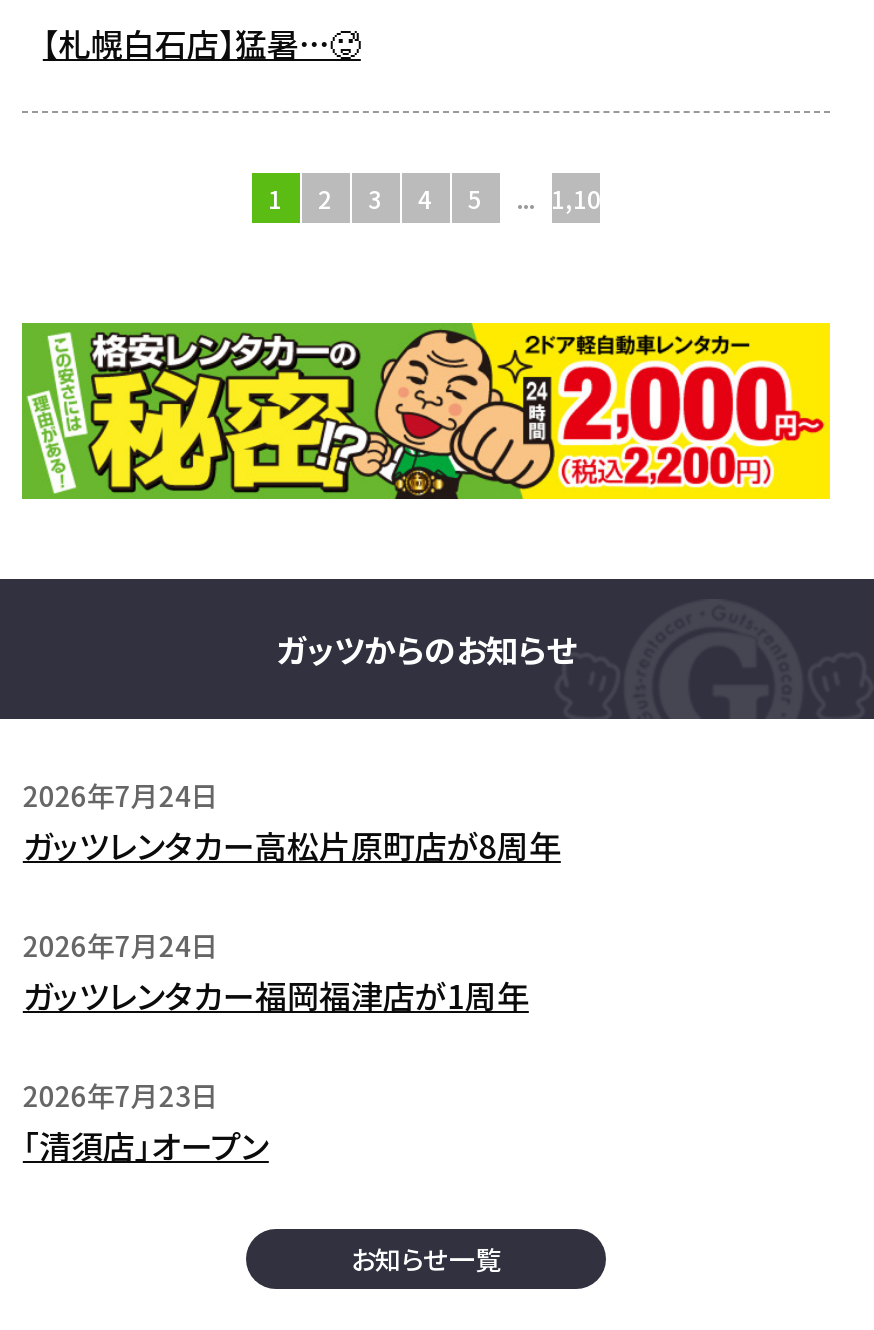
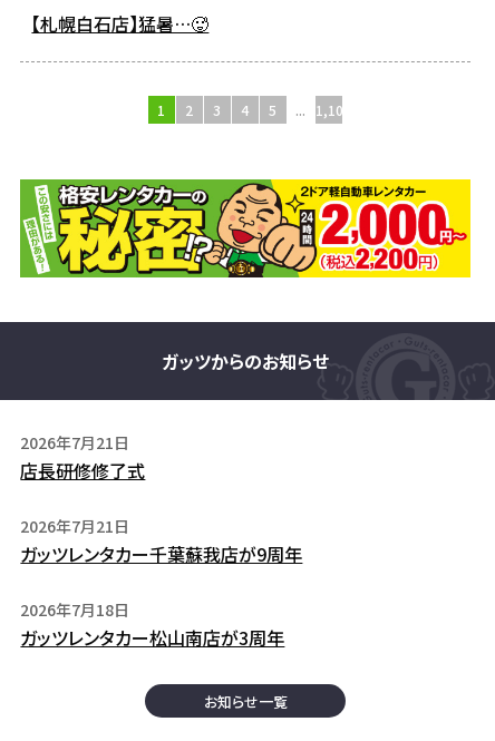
[23,774,561,868] 2026年7月24日 | ガッツレンタカー高松片原町店が8周年 -> [21,431,145,483] 2026年7月21日 | 店長研修修了式
[23,924,529,1018] 2026年7月24日 | ガッツレンタカー福岡福津店が1周年 -> [21,514,303,567] 2026年7月21日 | ガッツレンタカー千葉蘇我店が9周年
[23,1074,269,1168] 2026年7月23日 | 「清須店」オープン -> [21,598,285,650] 2026年7月18日 | ガッツレンタカー松山南店が3周年

